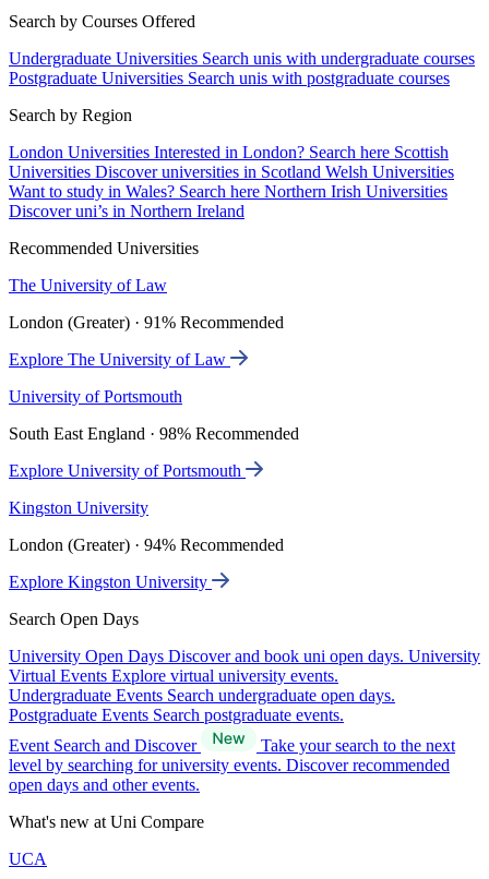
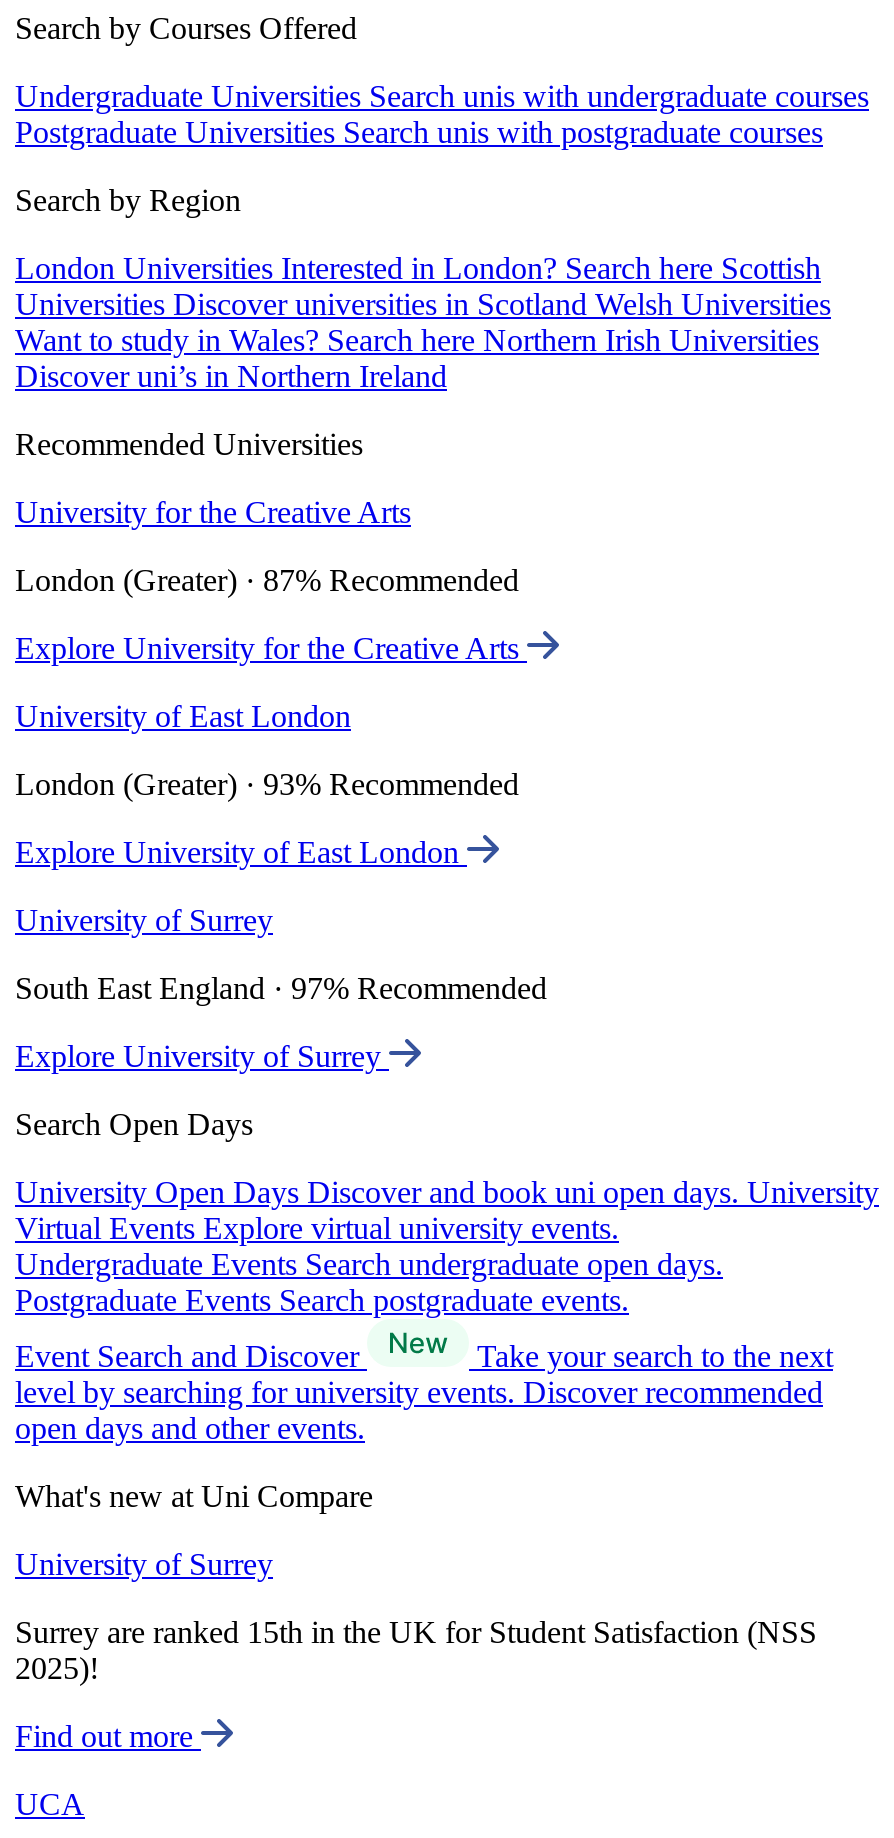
[9,276,167,295] The University of Law -> [15,495,411,529] University for the Creative Arts
[9,313,284,332] London (Greater) · 91% Recommended -> [15,563,519,597] London (Greater) · 87% Recommended
[9,350,230,369] Explore The University of Law -> [15,631,527,665] Explore University for the Creative Arts
[9,387,182,406] University of Portsmouth -> [15,699,351,733] University of East London
[9,424,299,443] South East England · 98% Recommended -> [15,767,519,801] London (Greater) · 93% Recommended
[9,461,246,480] Explore University of Portsmouth -> [15,835,467,869] Explore University of East London
[9,498,148,517] Kingston University -> [15,903,273,937] University of Surrey
[9,536,284,554] London (Greater) · 94% Recommended -> [15,971,547,1005] South East England · 97% Recommended
[9,573,212,591] Explore Kingston University -> [15,1039,389,1073] Explore University of Surrey
none -> [15,1547,817,1753] University of Surrey | Surrey are ranked 15th in the UK for Student Satisfaction (NSS | 2025)! | Find out more

